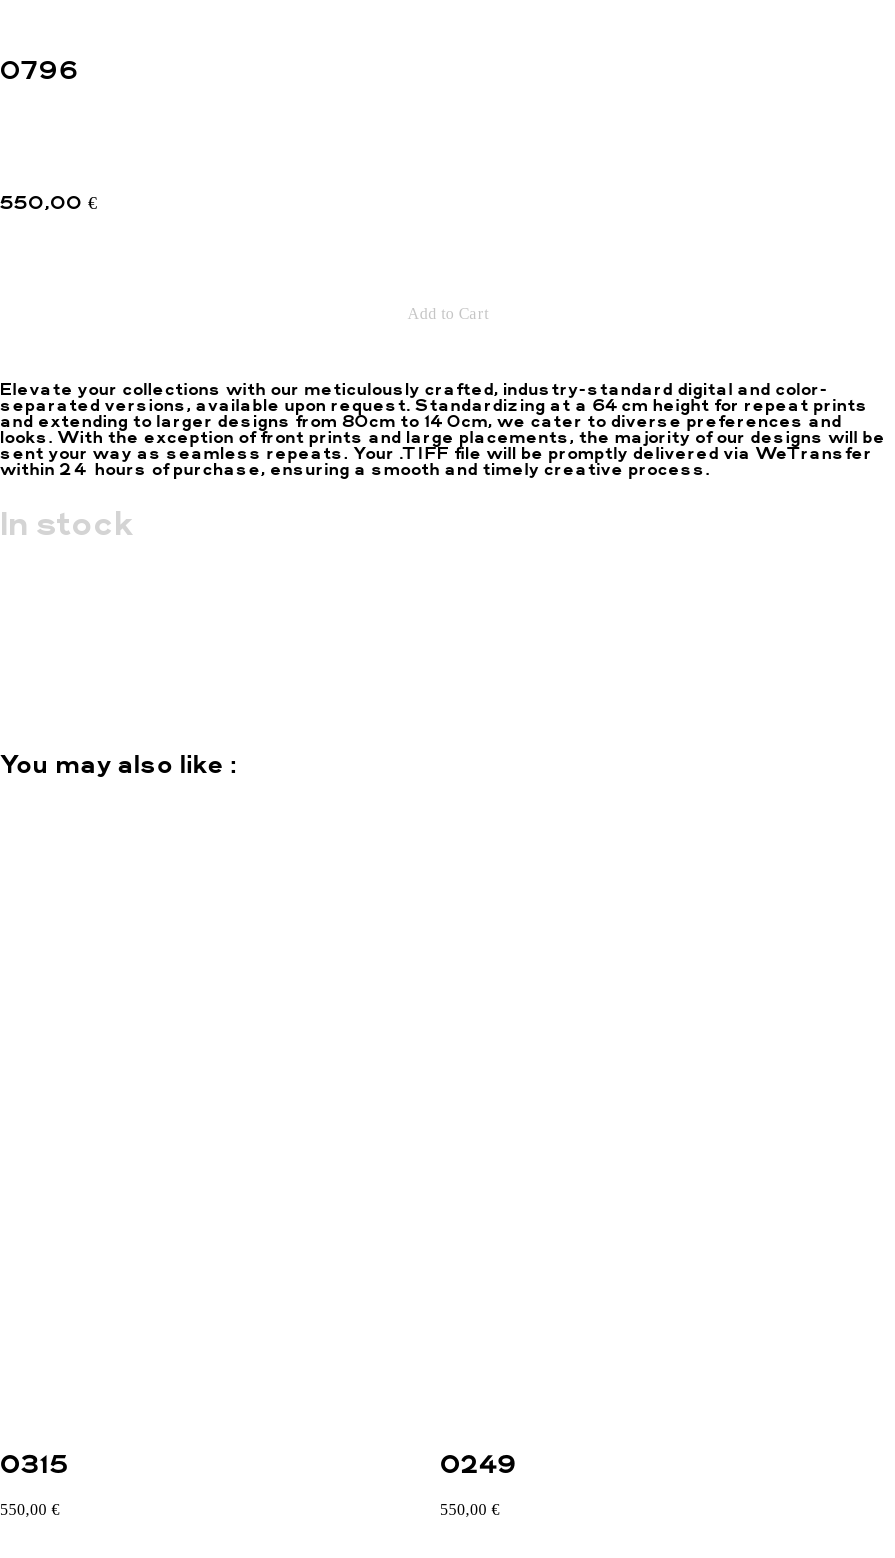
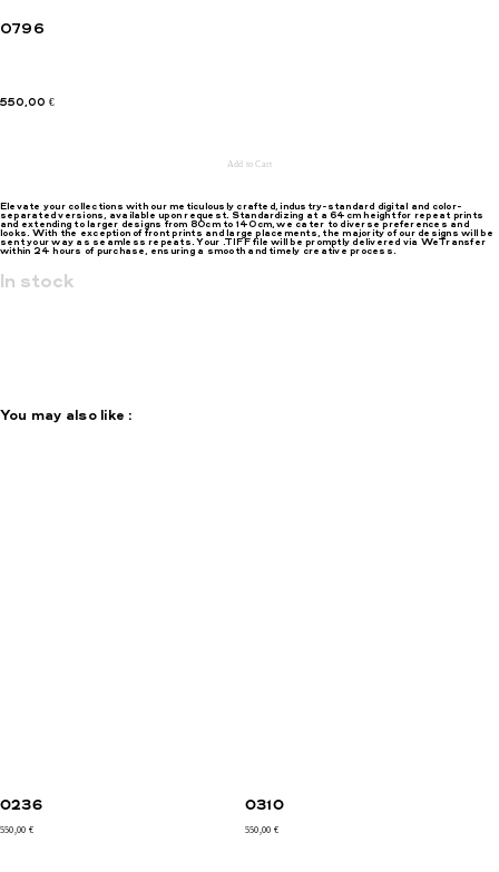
[0,1454,68,1478] 0315 -> [0,799,42,812] 0236
[440,1454,516,1478] 0249 -> [245,799,284,812] 0310

